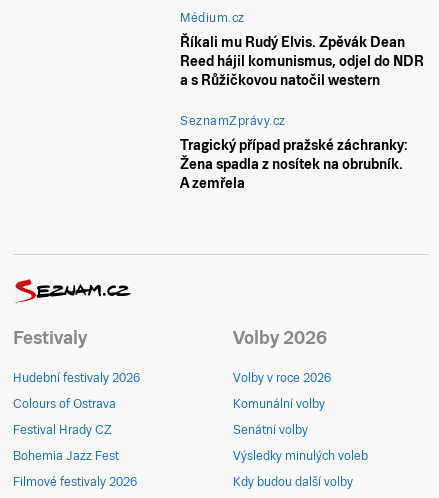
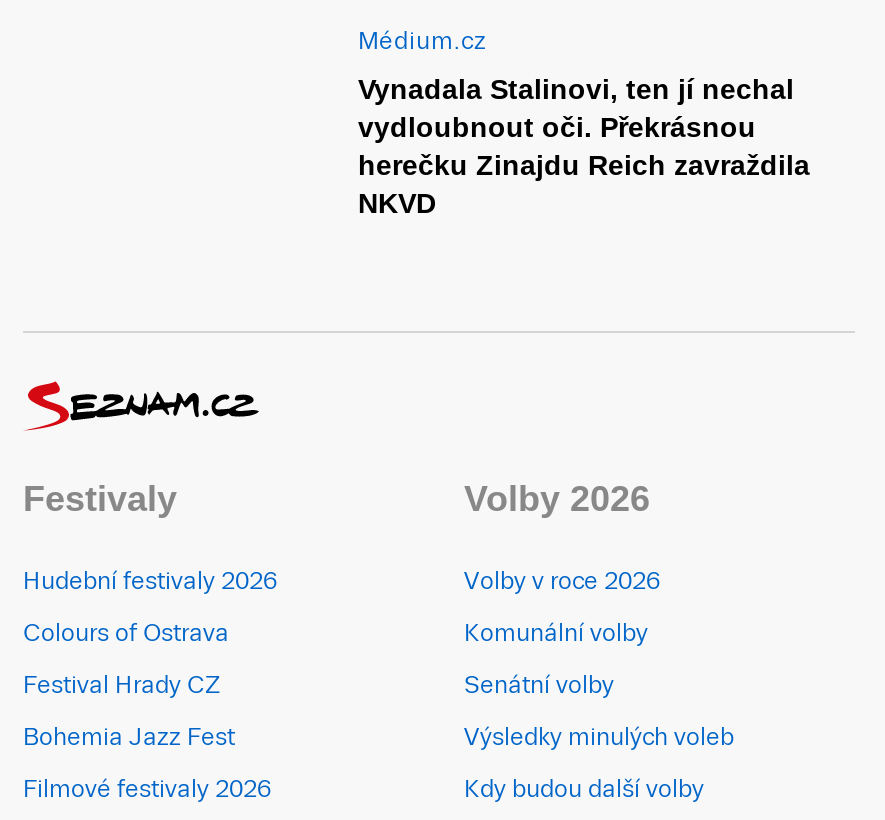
[180,34,424,191] Říkali mu Rudý Elvis. Zpěvák Dean | Reed hájil komunismus, odjel do NDR | a s Růžičkovou natočil western | SeznamZprávy.cz | Tragický případ pražské záchranky: | Žena spadla z nosítek na obrubník. | A zemřela -> [358,74,810,220] Vynadala Stalinovi, ten jí nechal | vydloubnout oči. Překrásnou | herečku Zinajdu Reich zavraždila | NKVD

